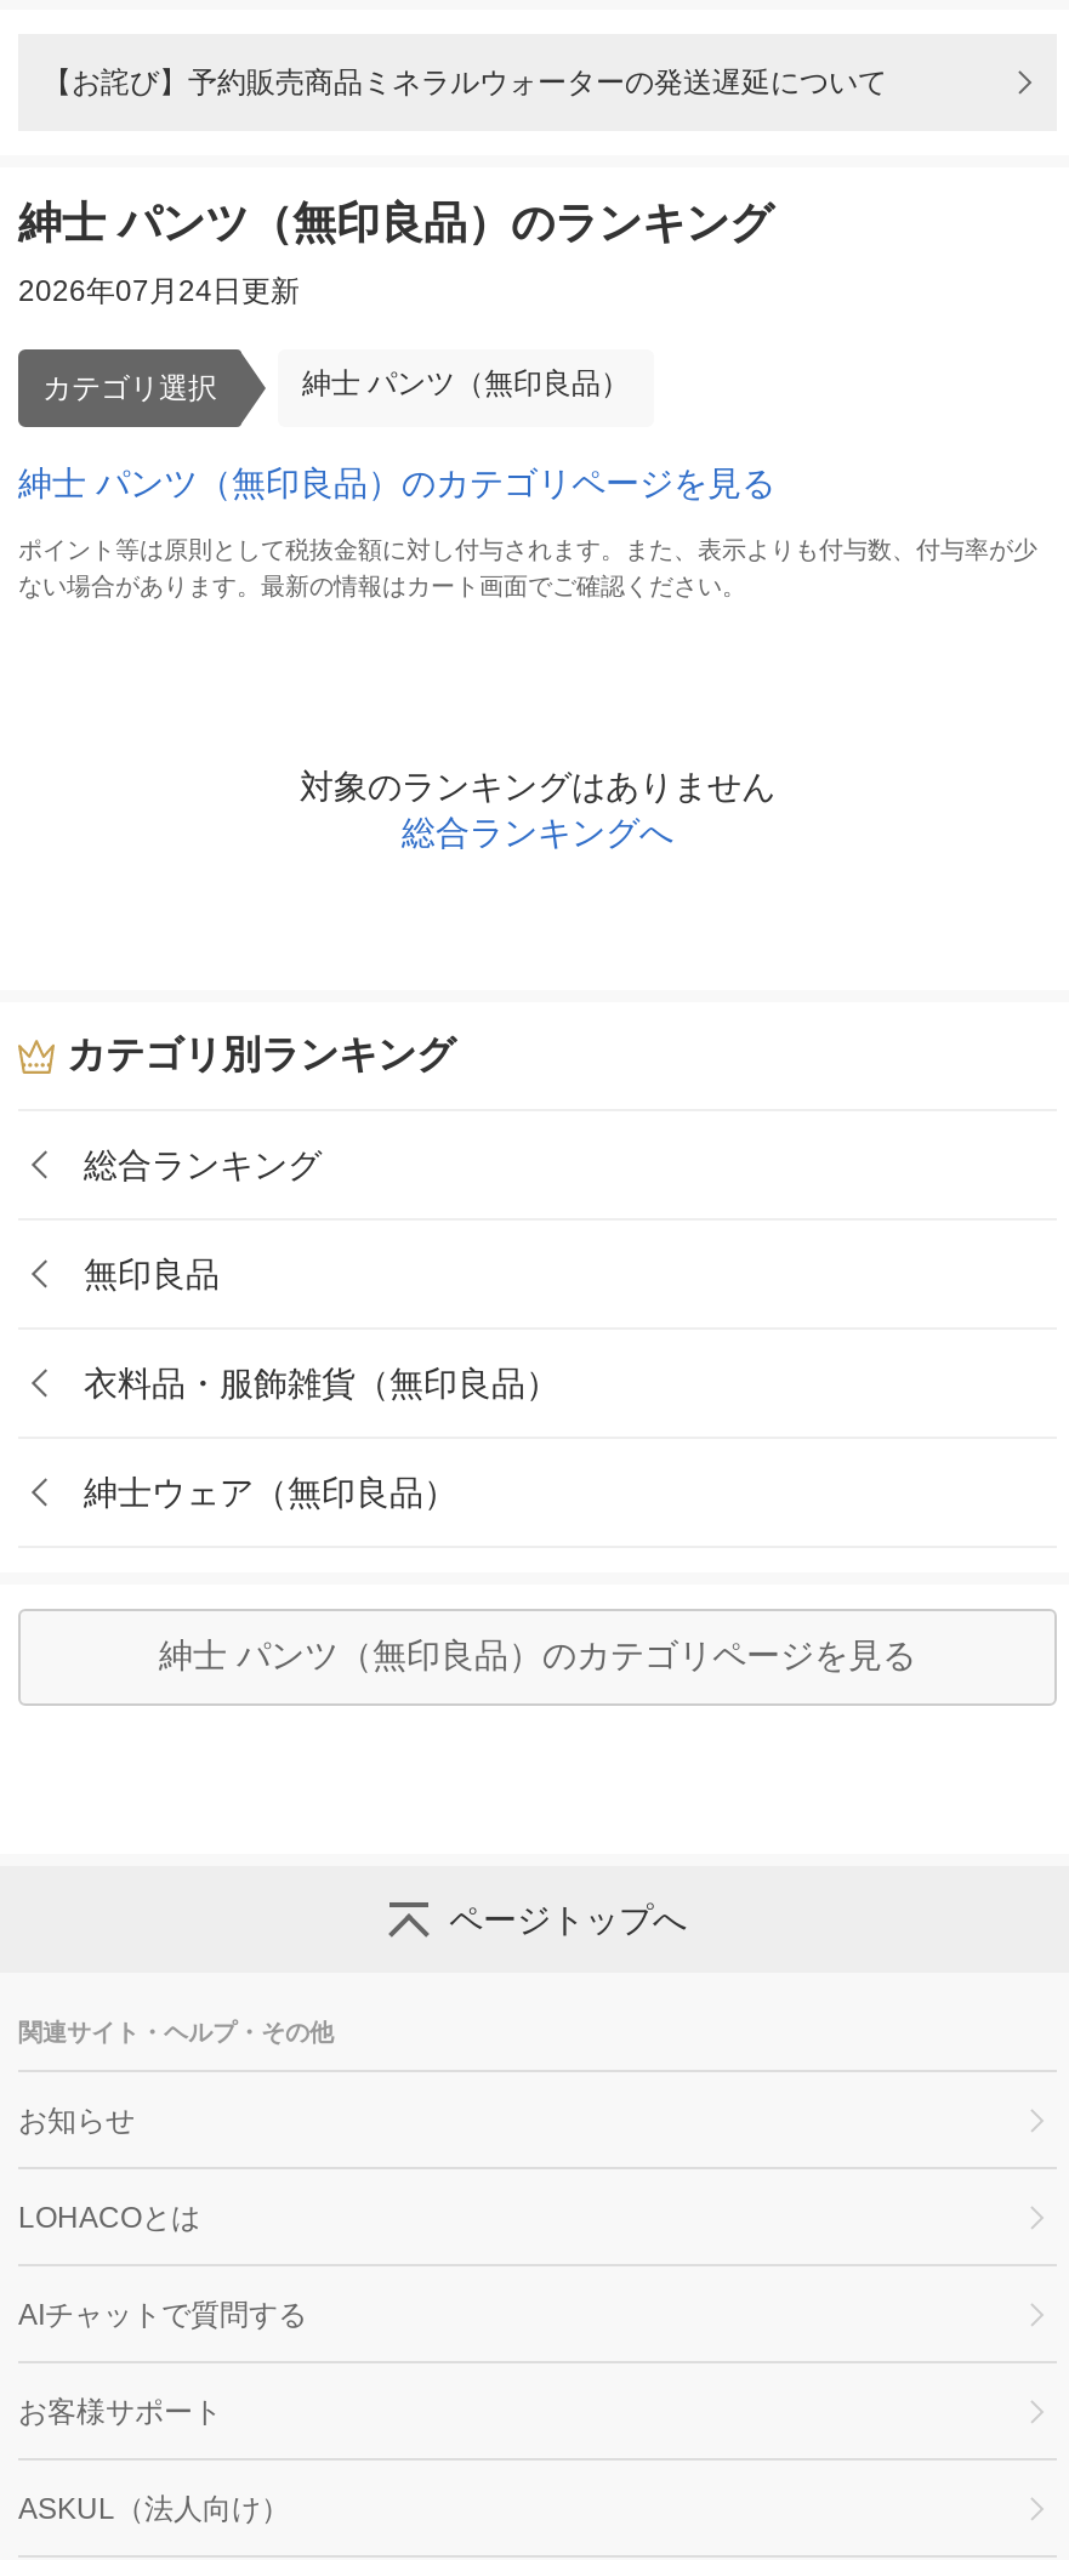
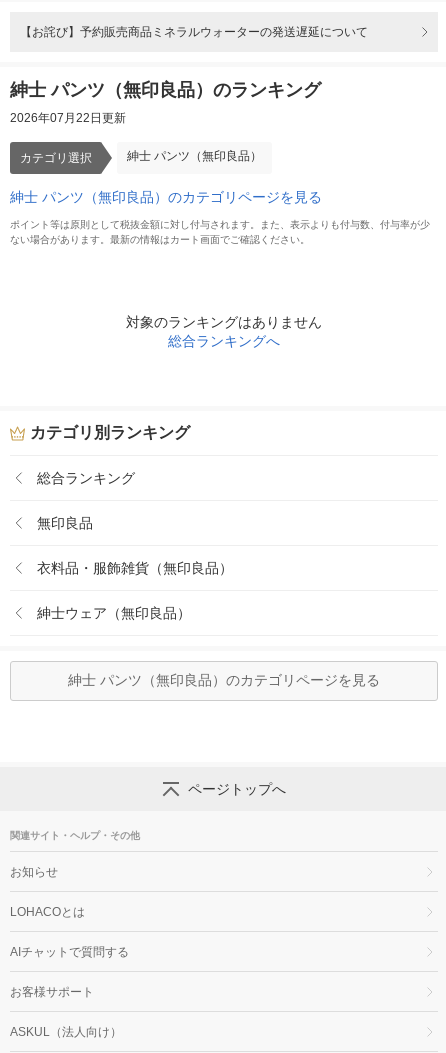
[18,274,300,308] 2026年07月24日更新 -> [10,111,126,125] 2026年07月22日更新

